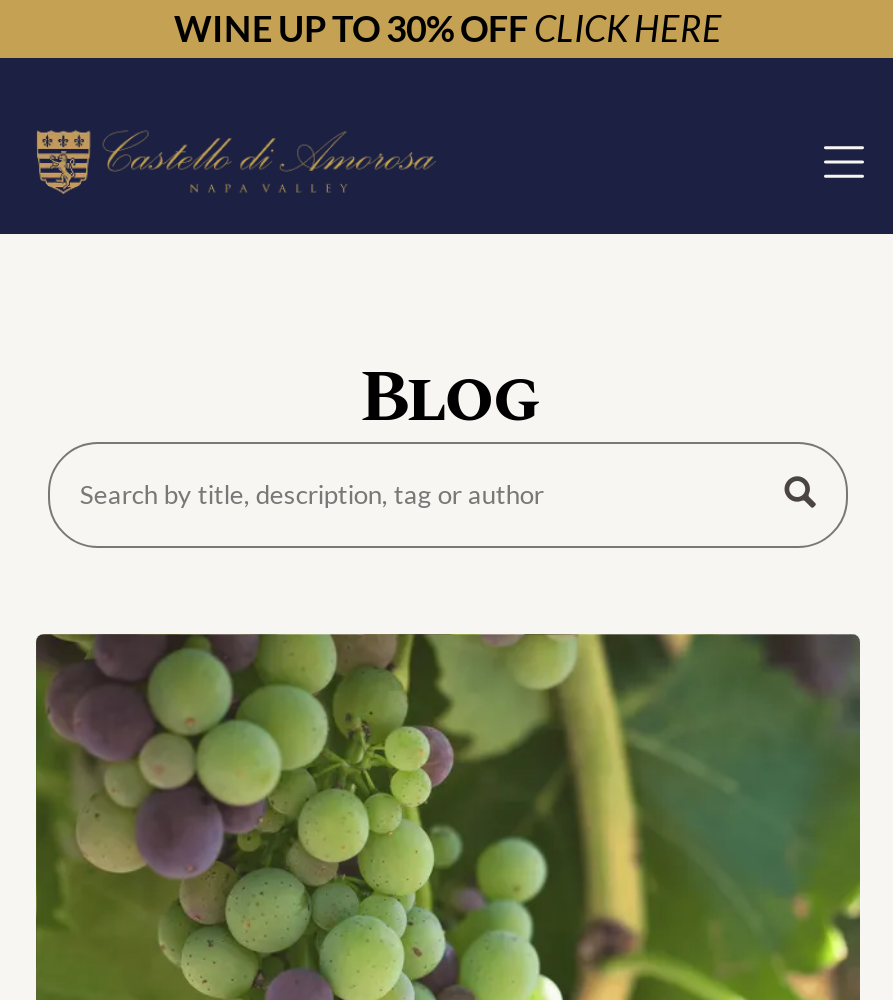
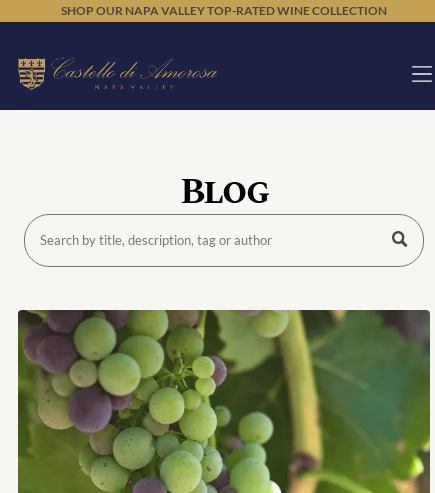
[174,6,722,50] WINE UP TO 30% OFF CLICK HERE -> [61,3,387,18] SHOP OUR NAPA VALLEY TOP-RATED WINE COLLECTION

